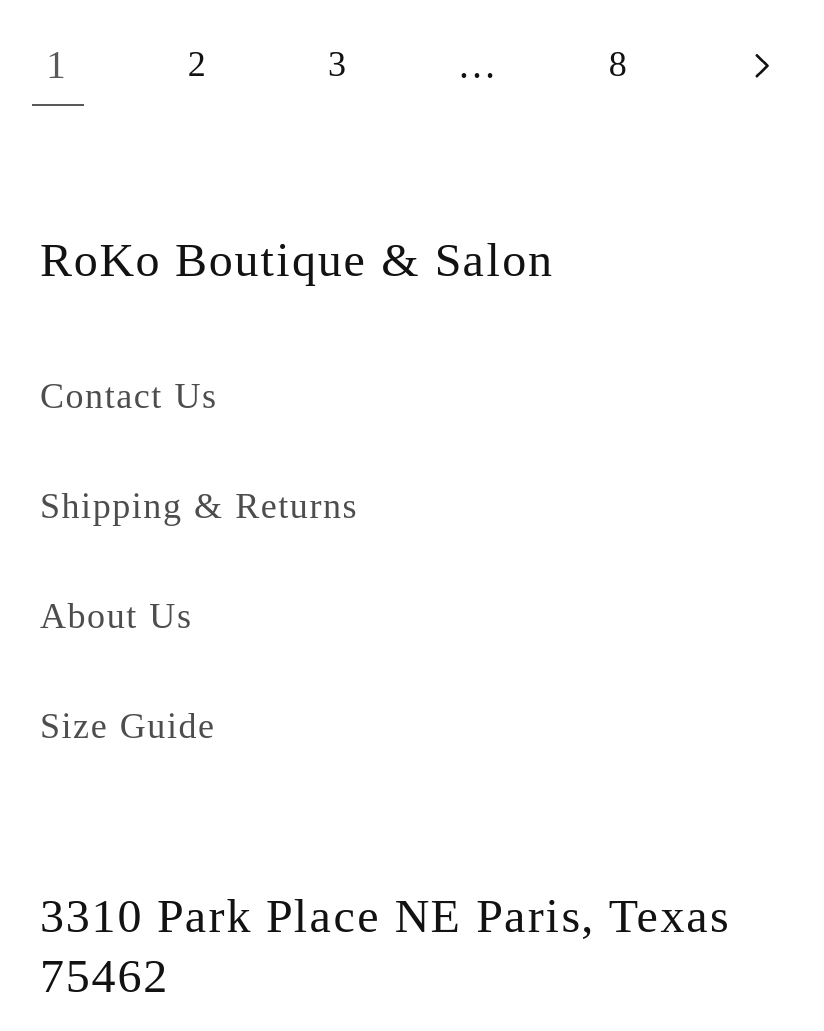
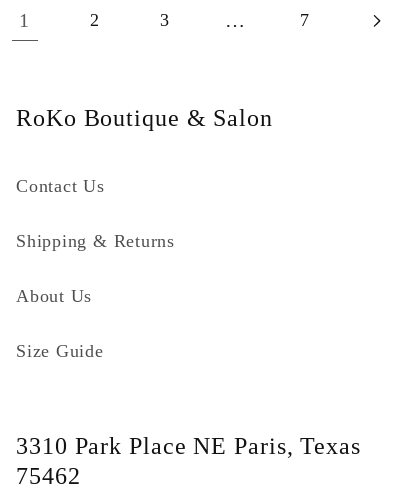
[609,44,628,84] 8 -> [300,10,310,30] 7

